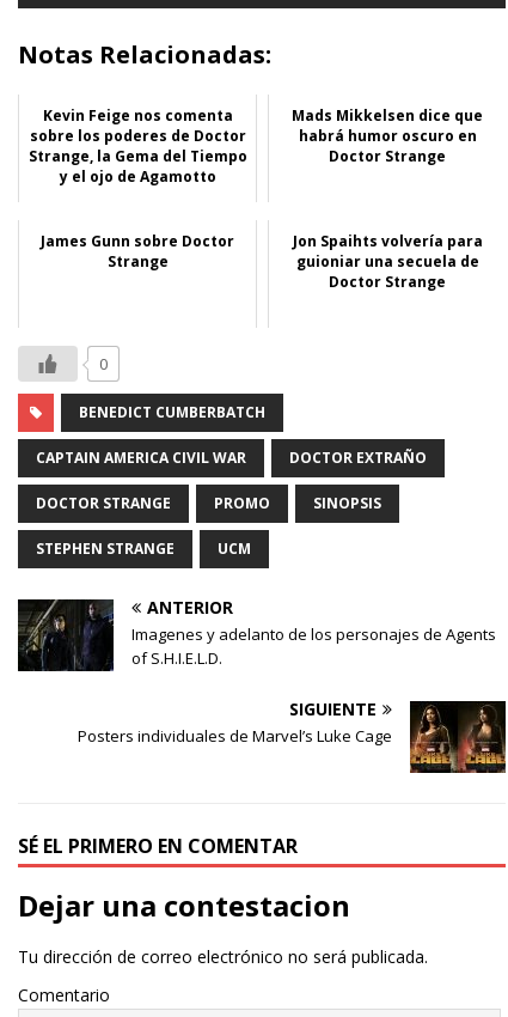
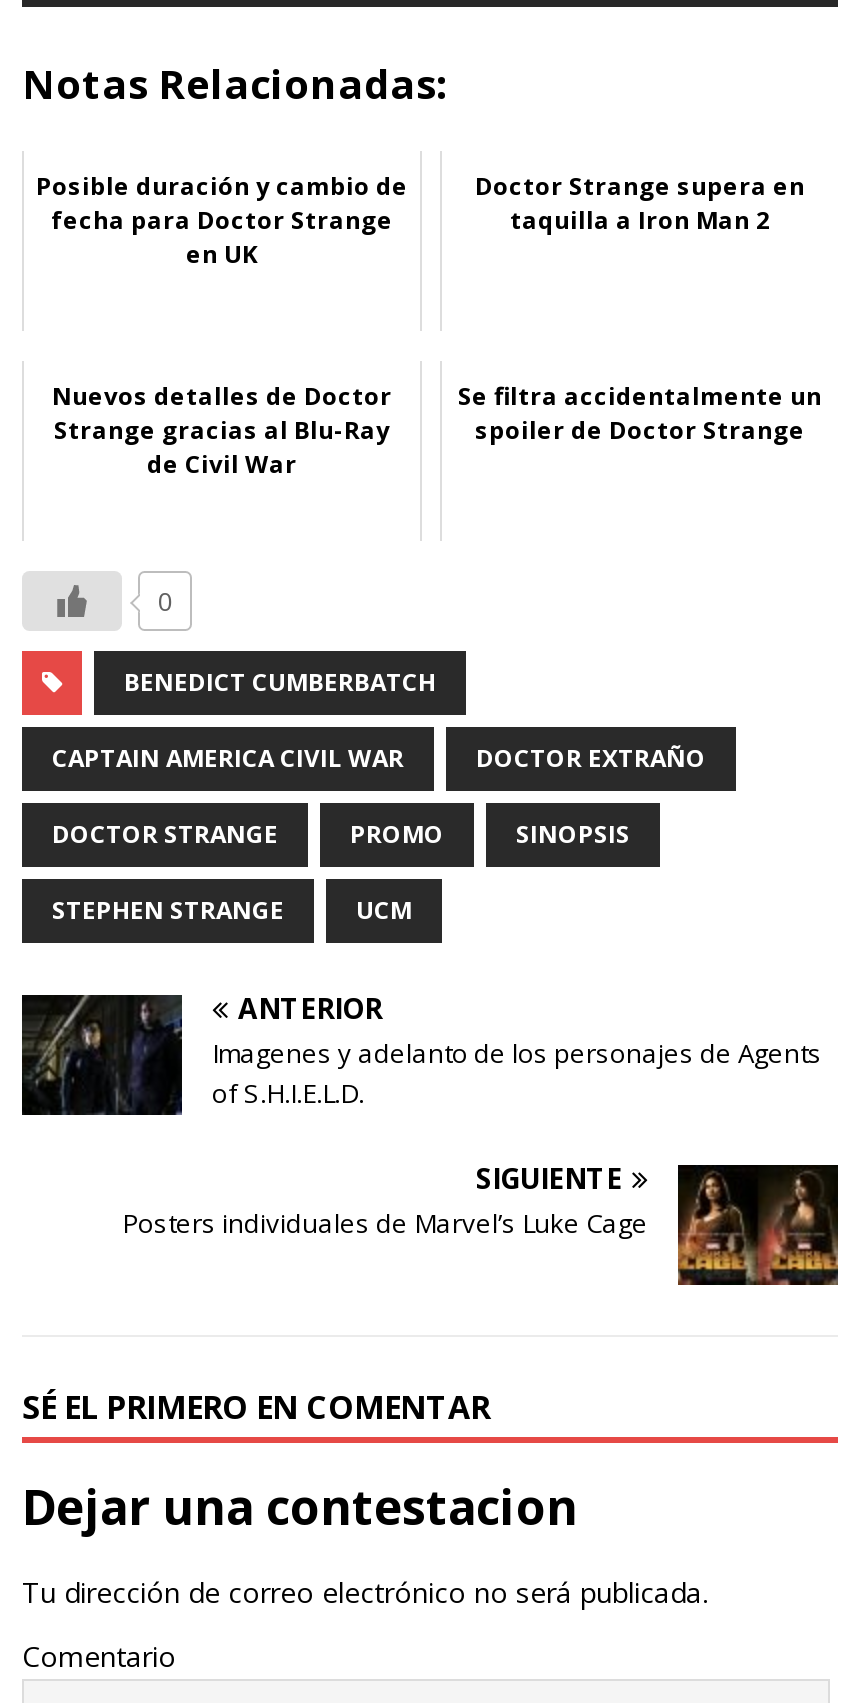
[28,105,247,187] Kevin Feige nos comenta | sobre los poderes de Doctor | Strange, la Gema del Tiempo | y el ojo de Agamotto -> [36,169,408,271] Posible duración y cambio de | fecha para Doctor Strange | en UK
[292,105,483,166] Mads Mikkelsen dice que | habrá humor oscuro en | Doctor Strange -> [475,169,805,237] Doctor Strange supera en | taquilla a Iron Man 2
[41,231,234,271] James Gunn sobre Doctor | Strange -> [52,379,392,481] Nuevos detalles de Doctor | Strange gracias al Blu-Ray | de Civil War
[292,231,482,292] Jon Spaihts volvería para | guioniar una secuela de | Doctor Strange -> [458,379,822,447] Se filtra accidentalmente un | spoiler de Doctor Strange

